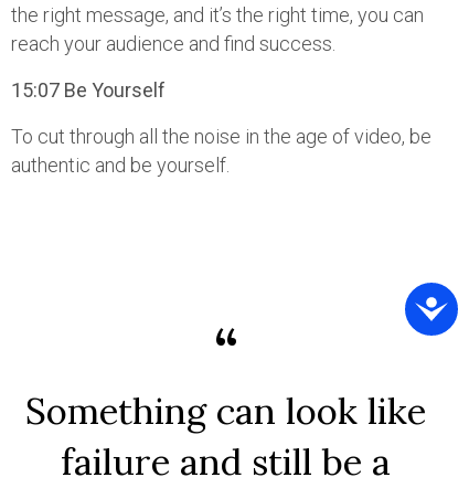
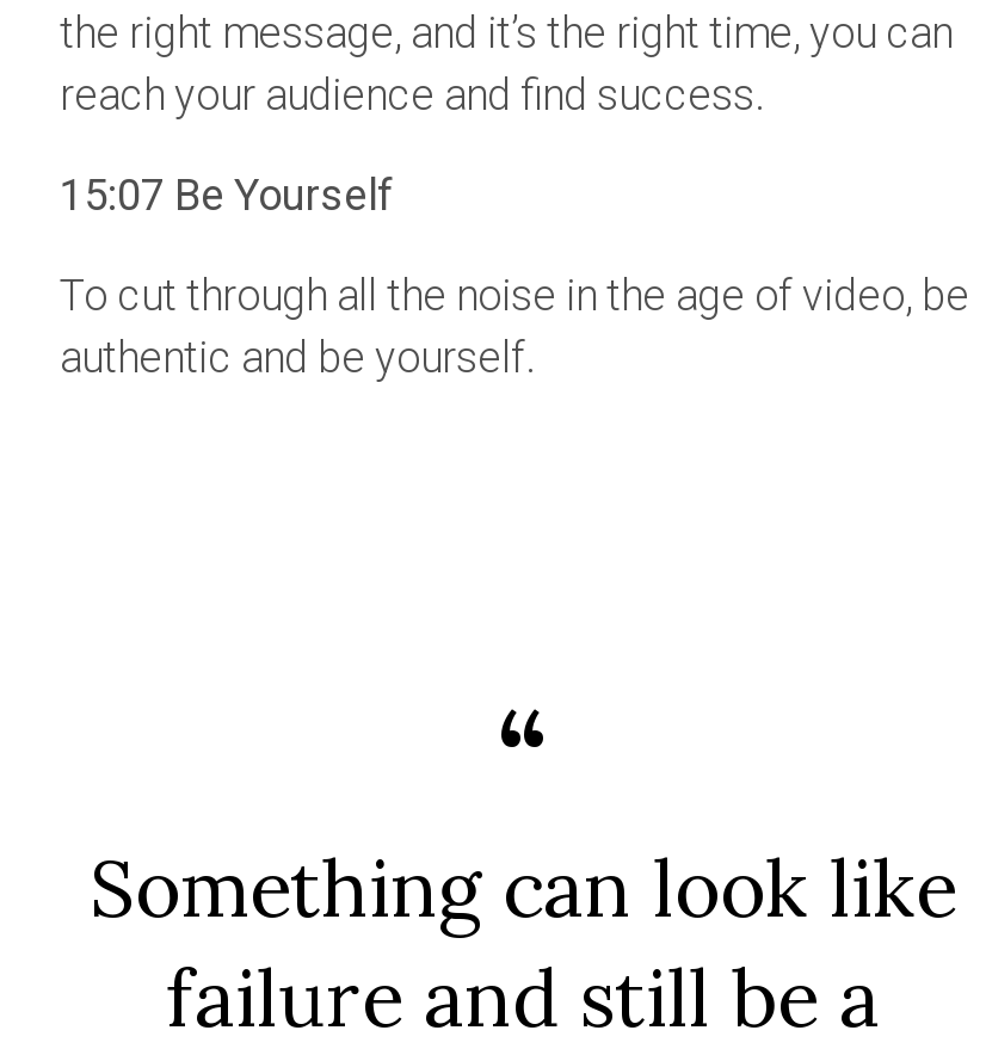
[404,282,459,337] [image] -> none

